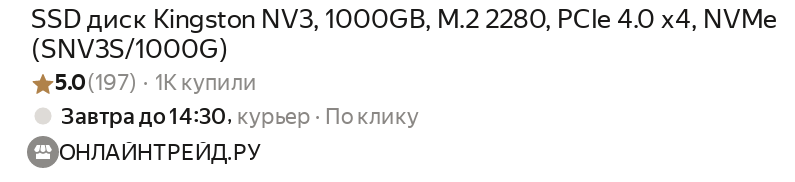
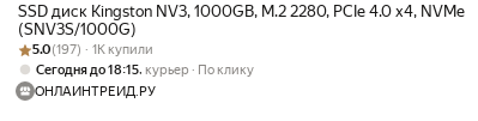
[61,102,419,129] Завтра до 14:30, курьер По клику -> [36,61,254,78] Сегодня до 18:15, курьер По клику

